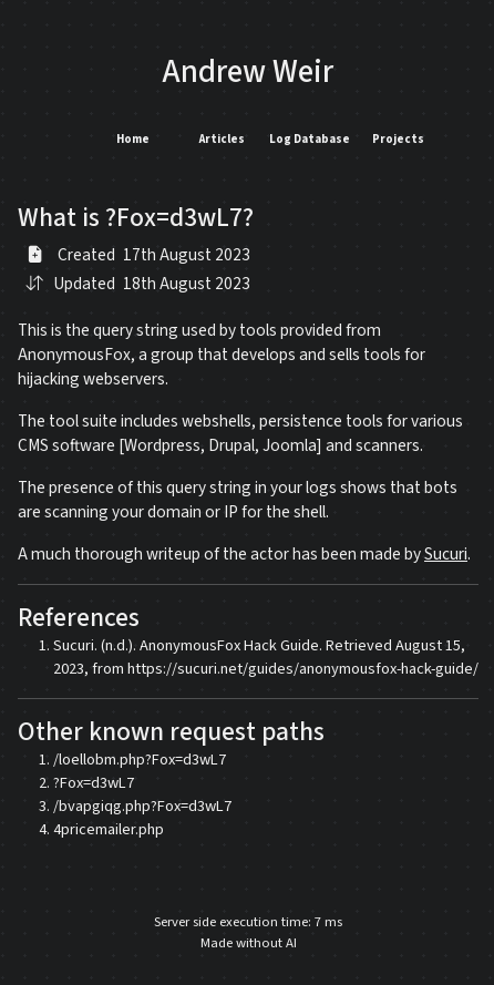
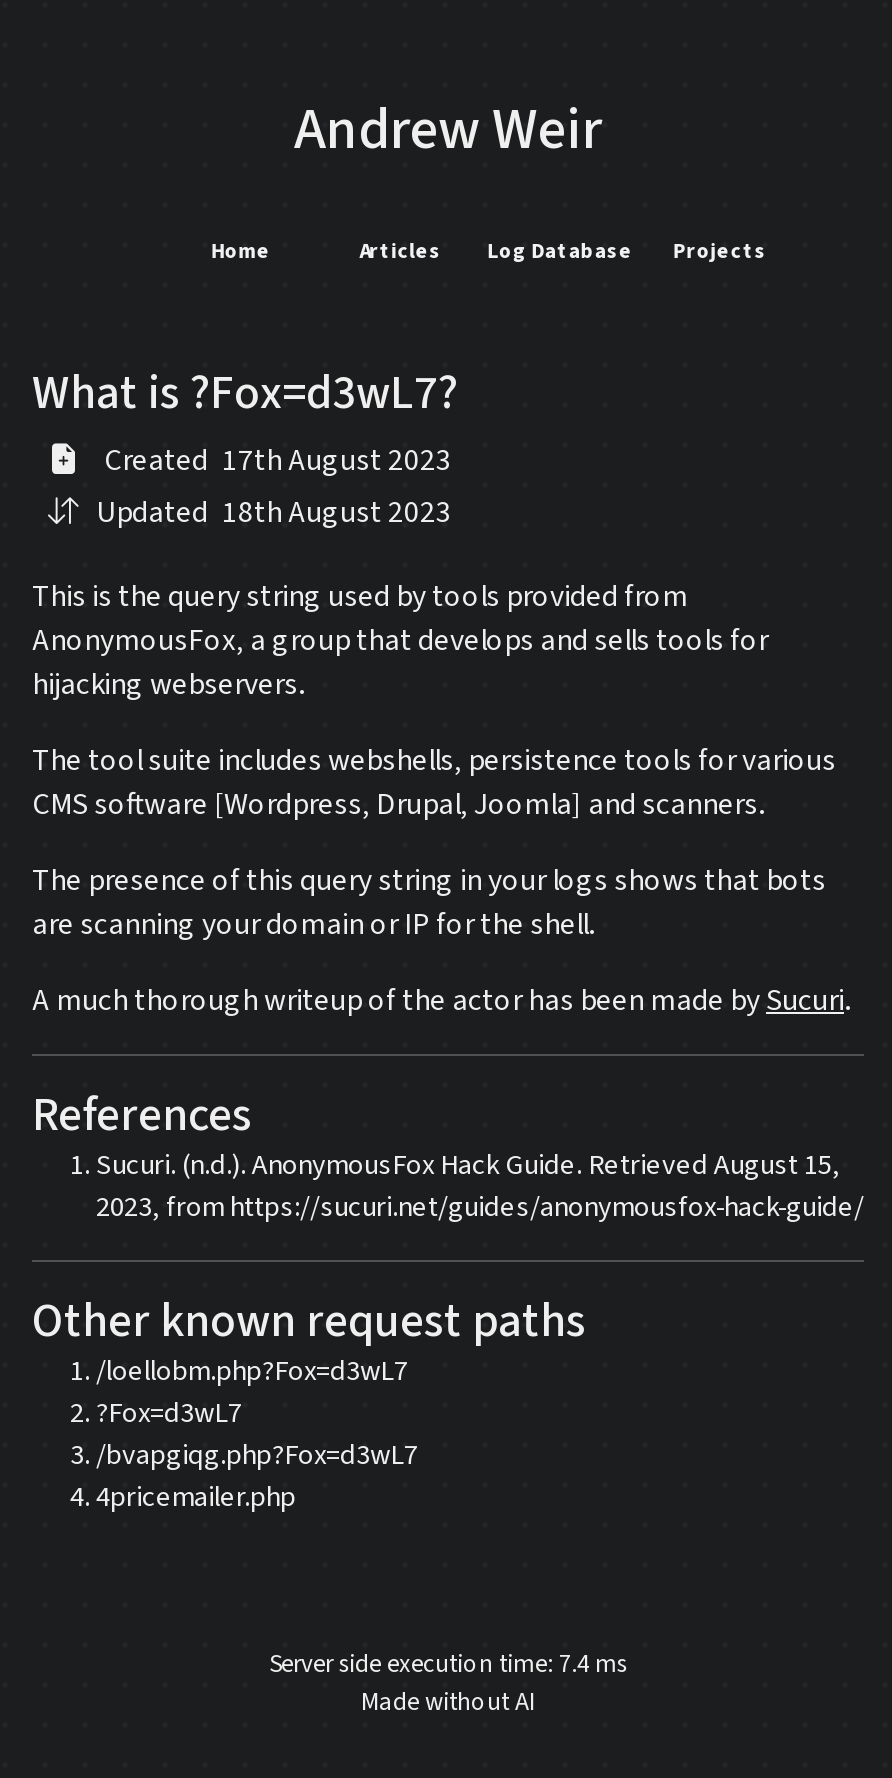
[154,912,342,932] Server side execution time: 7 ms -> [269,1646,627,1682] Server side execution time: 7.4 ms

